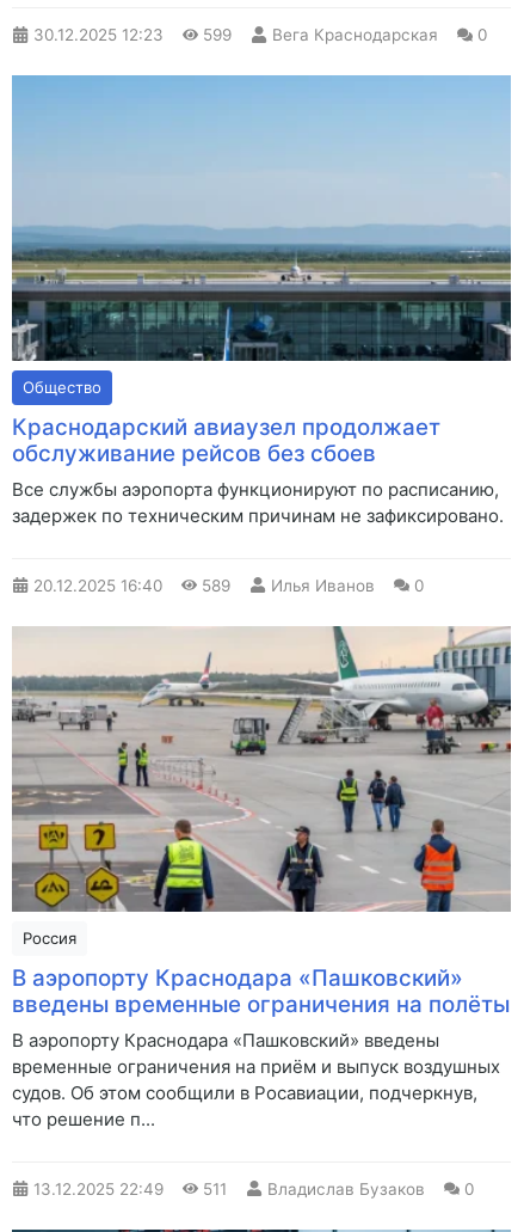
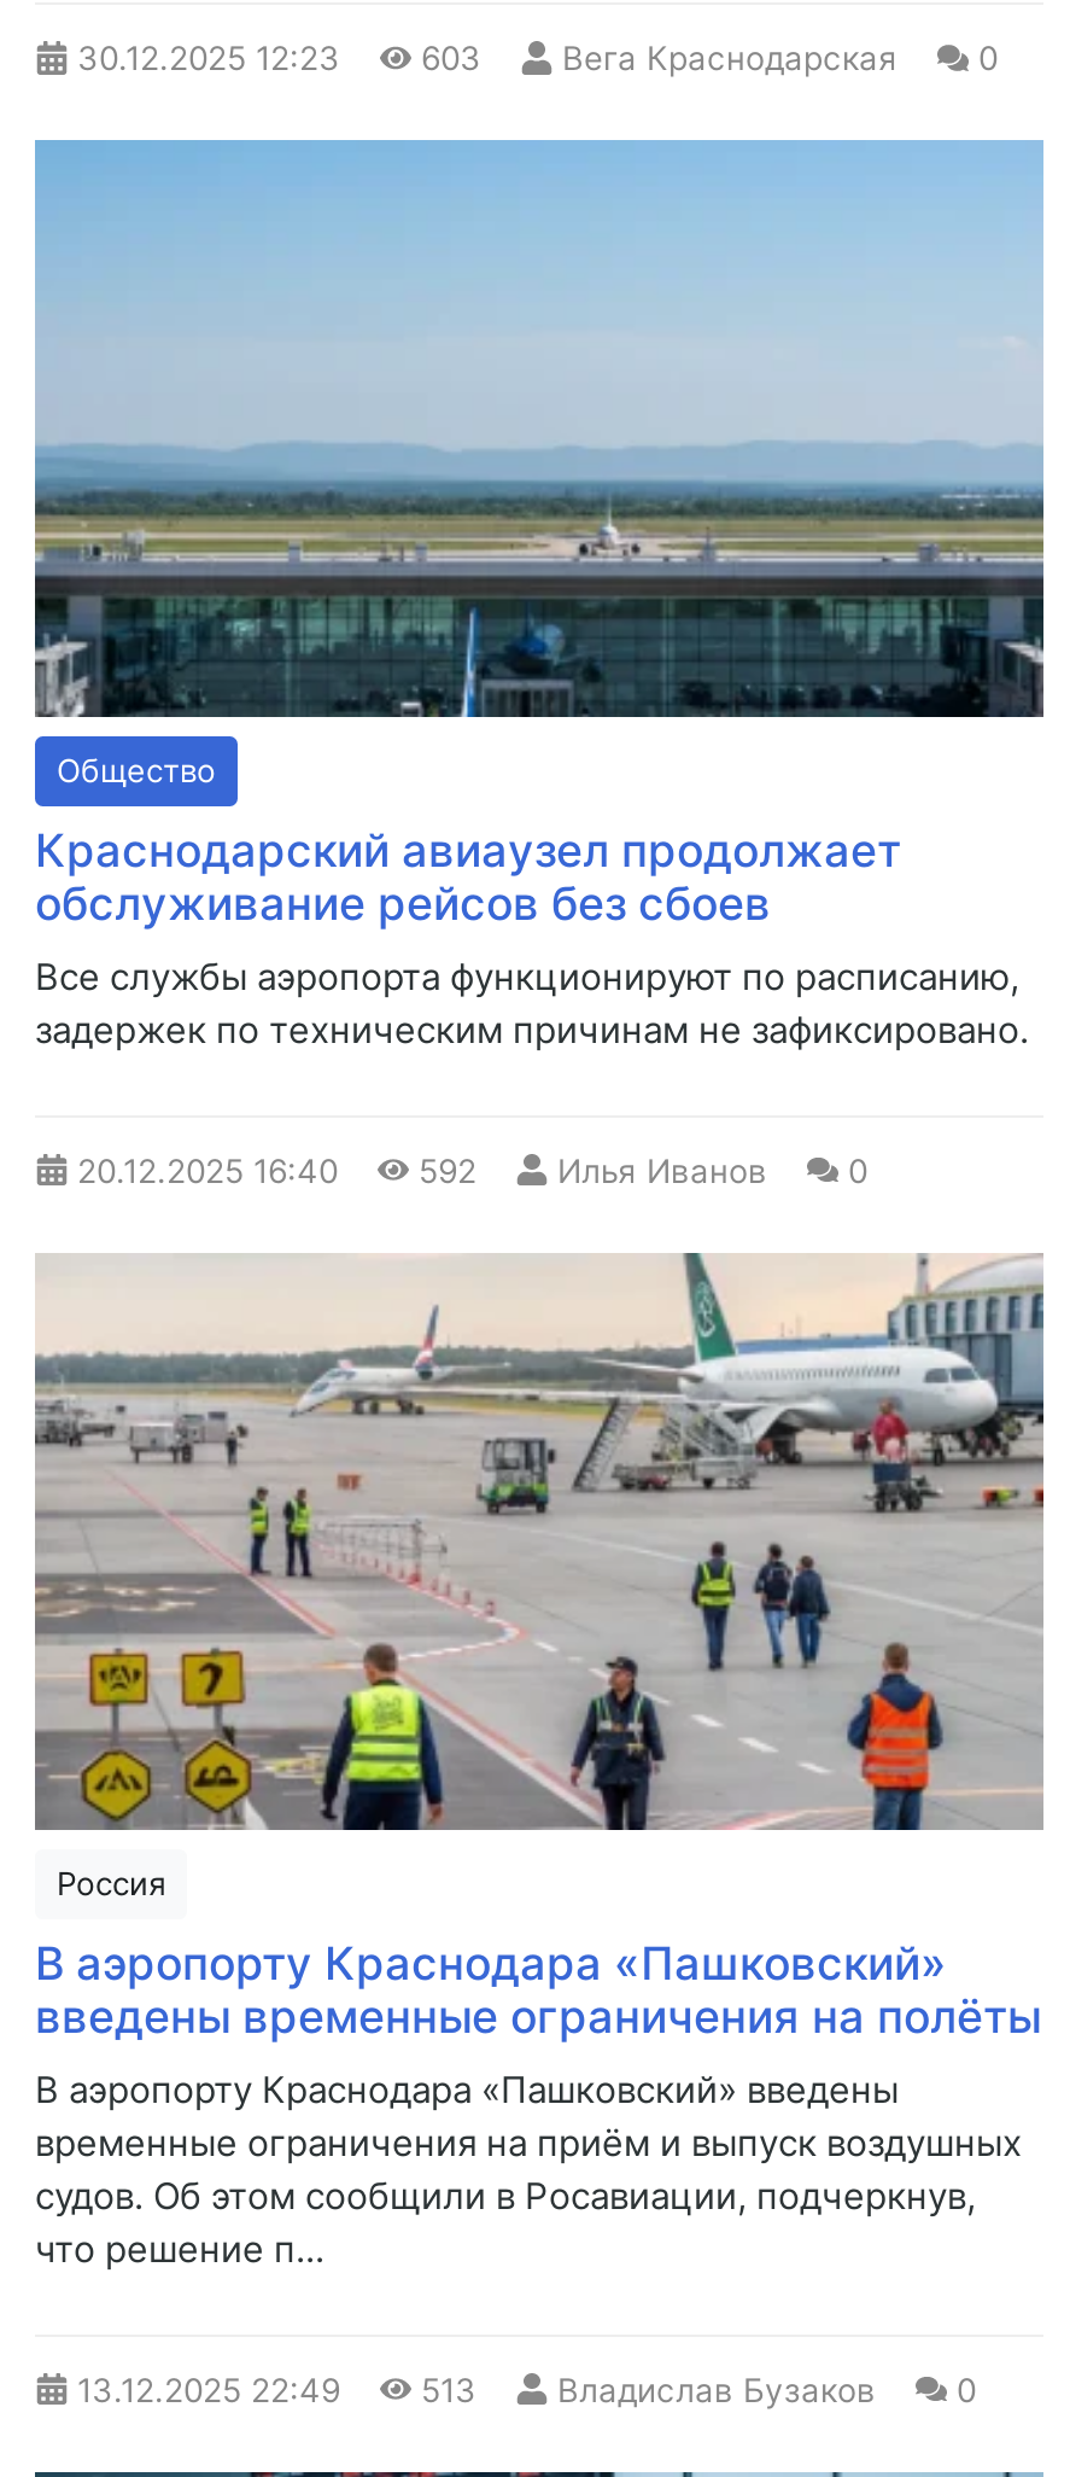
[33,25,232,44] 30.12.2025 12:23 599 -> [77,38,481,77] 30.12.2025 12:23 603
[33,576,230,595] 20.12.2025 16:40 589 -> [77,1151,476,1189] 20.12.2025 16:40 592
[33,1179,227,1198] 13.12.2025 22:49 511 -> [77,2370,476,2408] 13.12.2025 22:49 513

